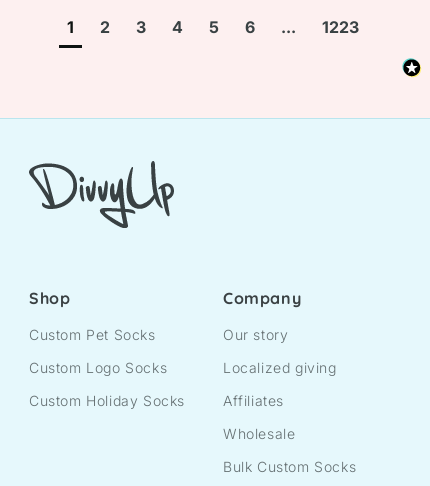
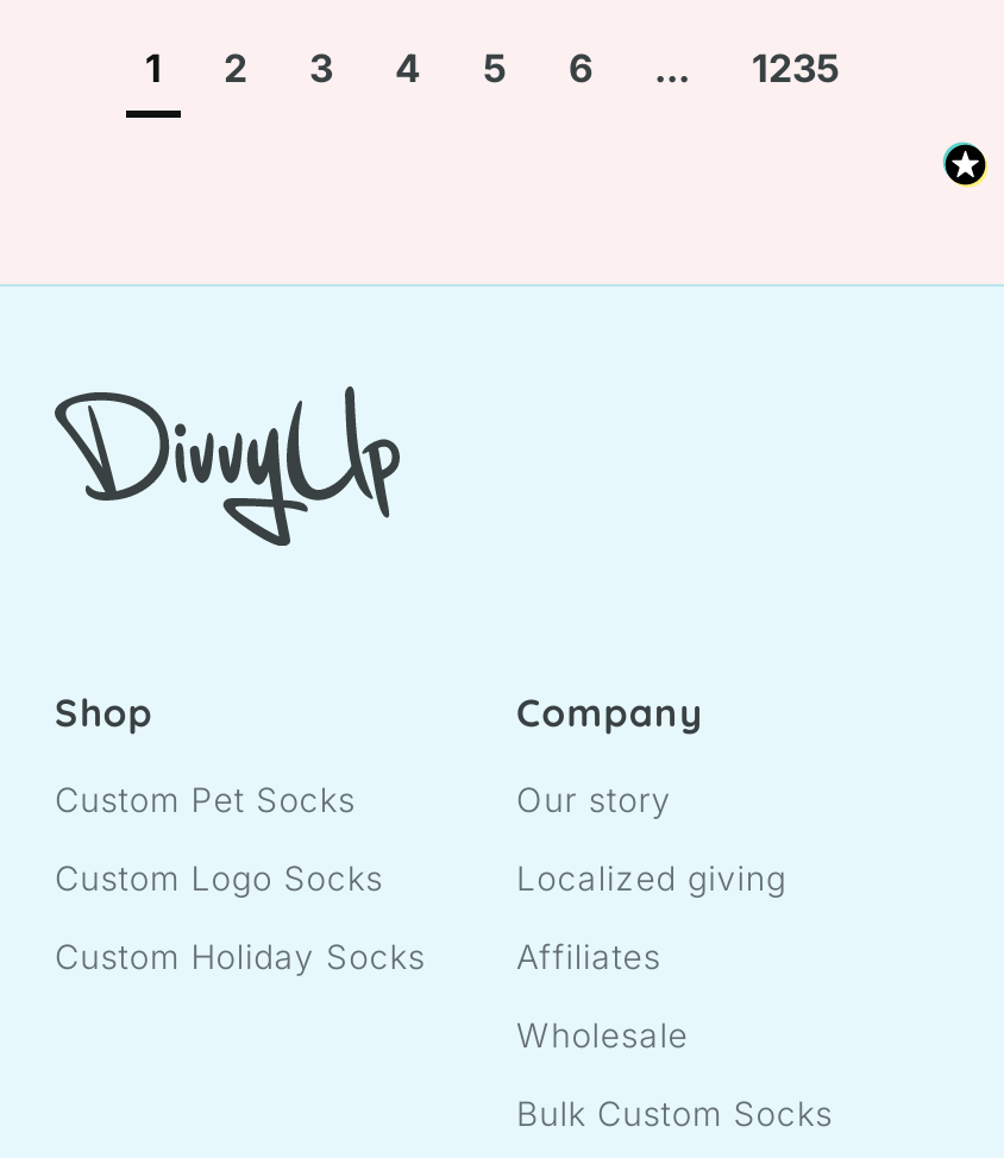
[322,17,359,37] 1223 -> [752,44,840,92] 1235

